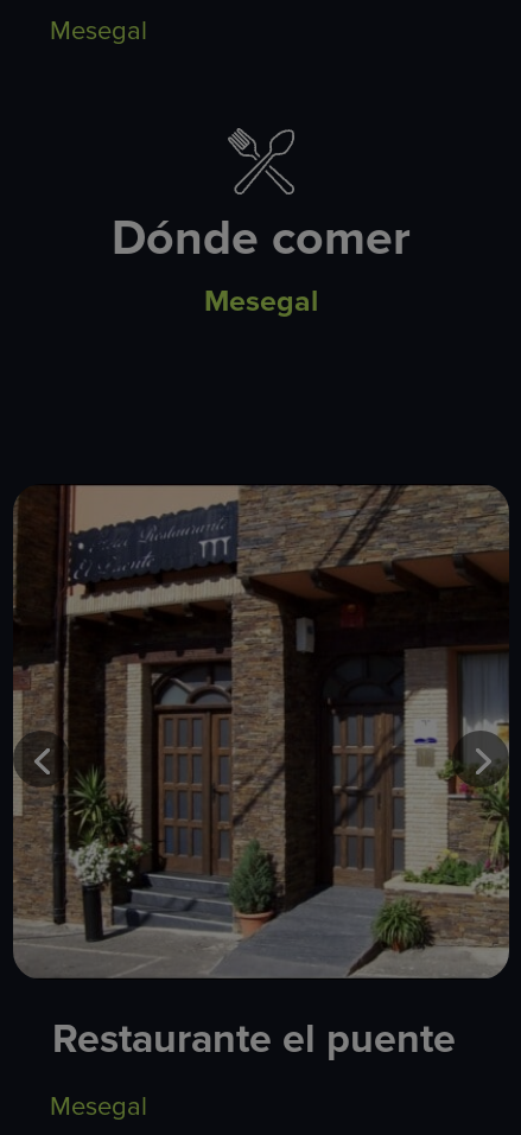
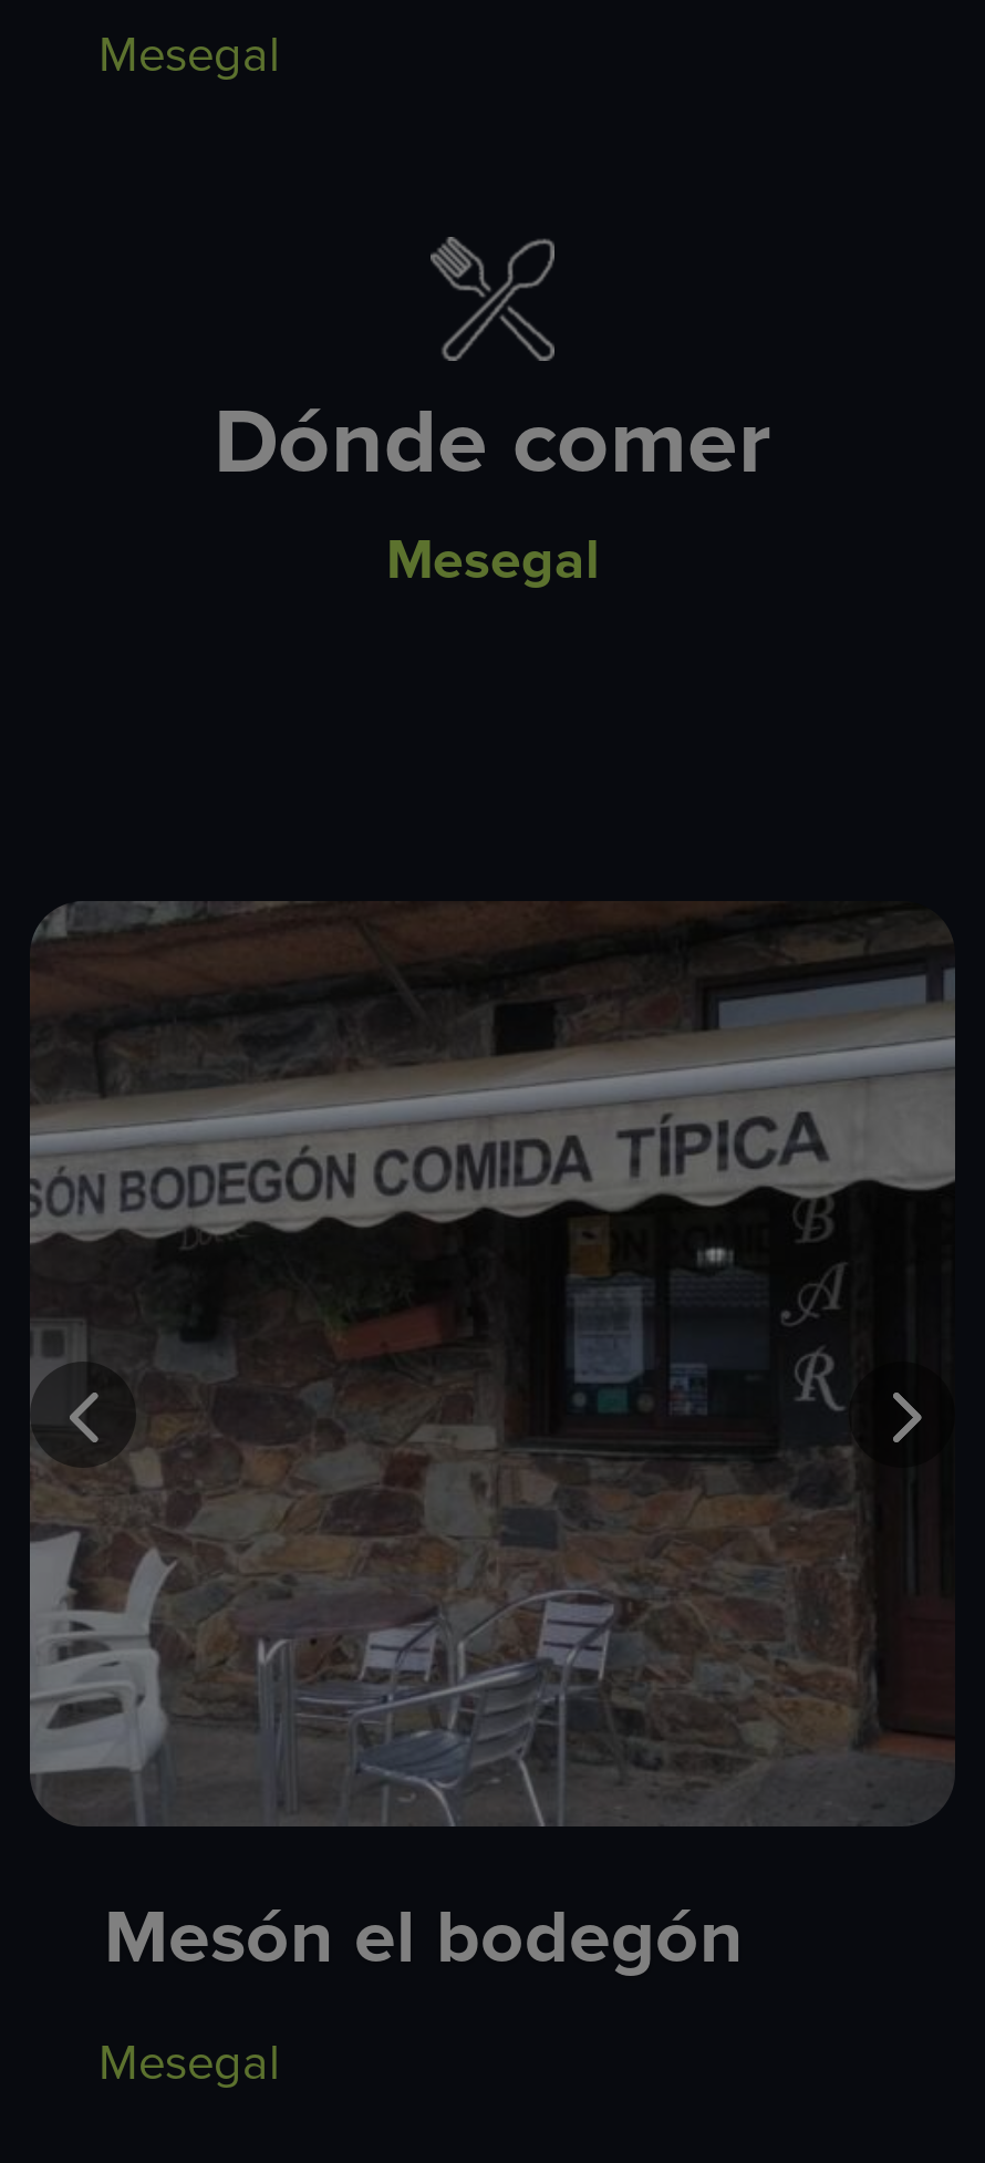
[12,484,510,1064] [image] | Restaurante el puente -> [28,899,957,1983] [image] | Mesón el bodegón

